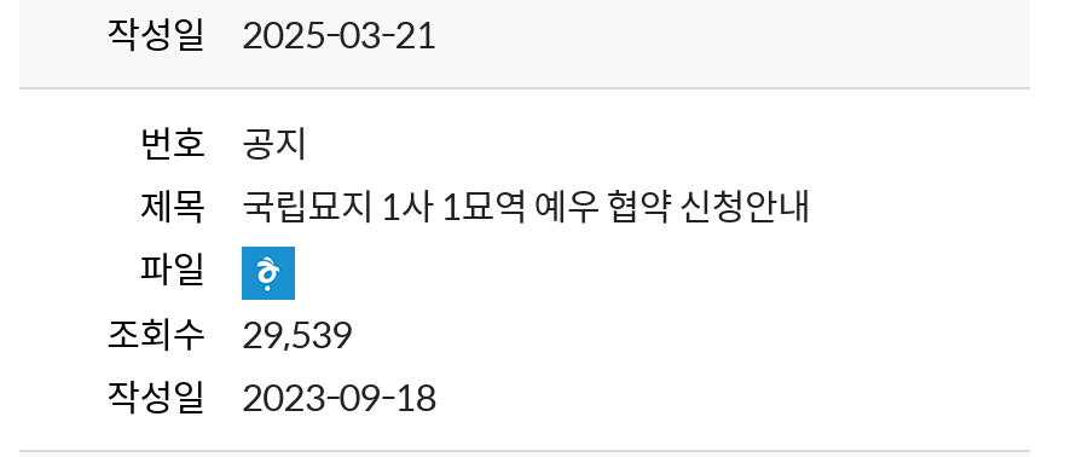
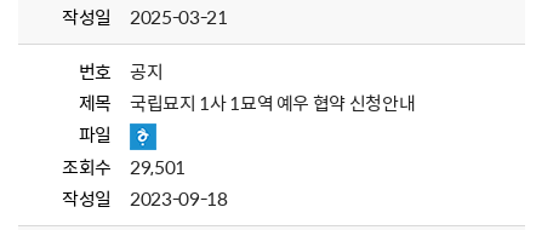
[107,307,353,360] 조회수 29,539 -> [62,154,185,180] 조회수 29,501

